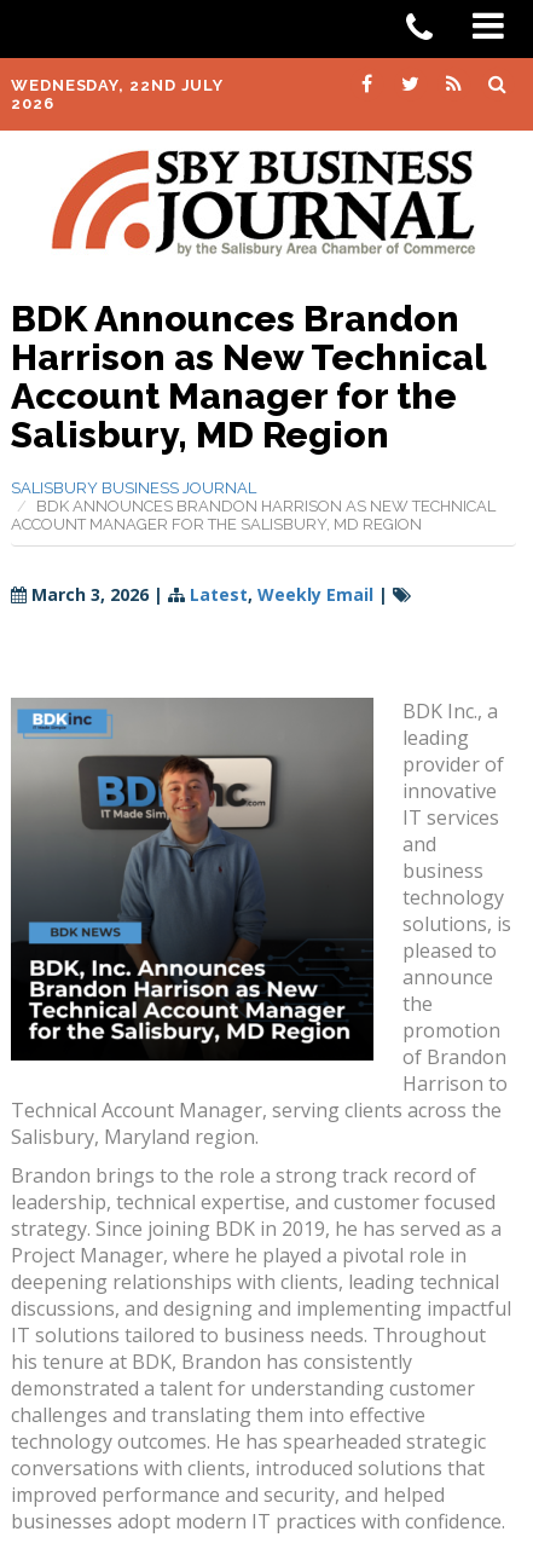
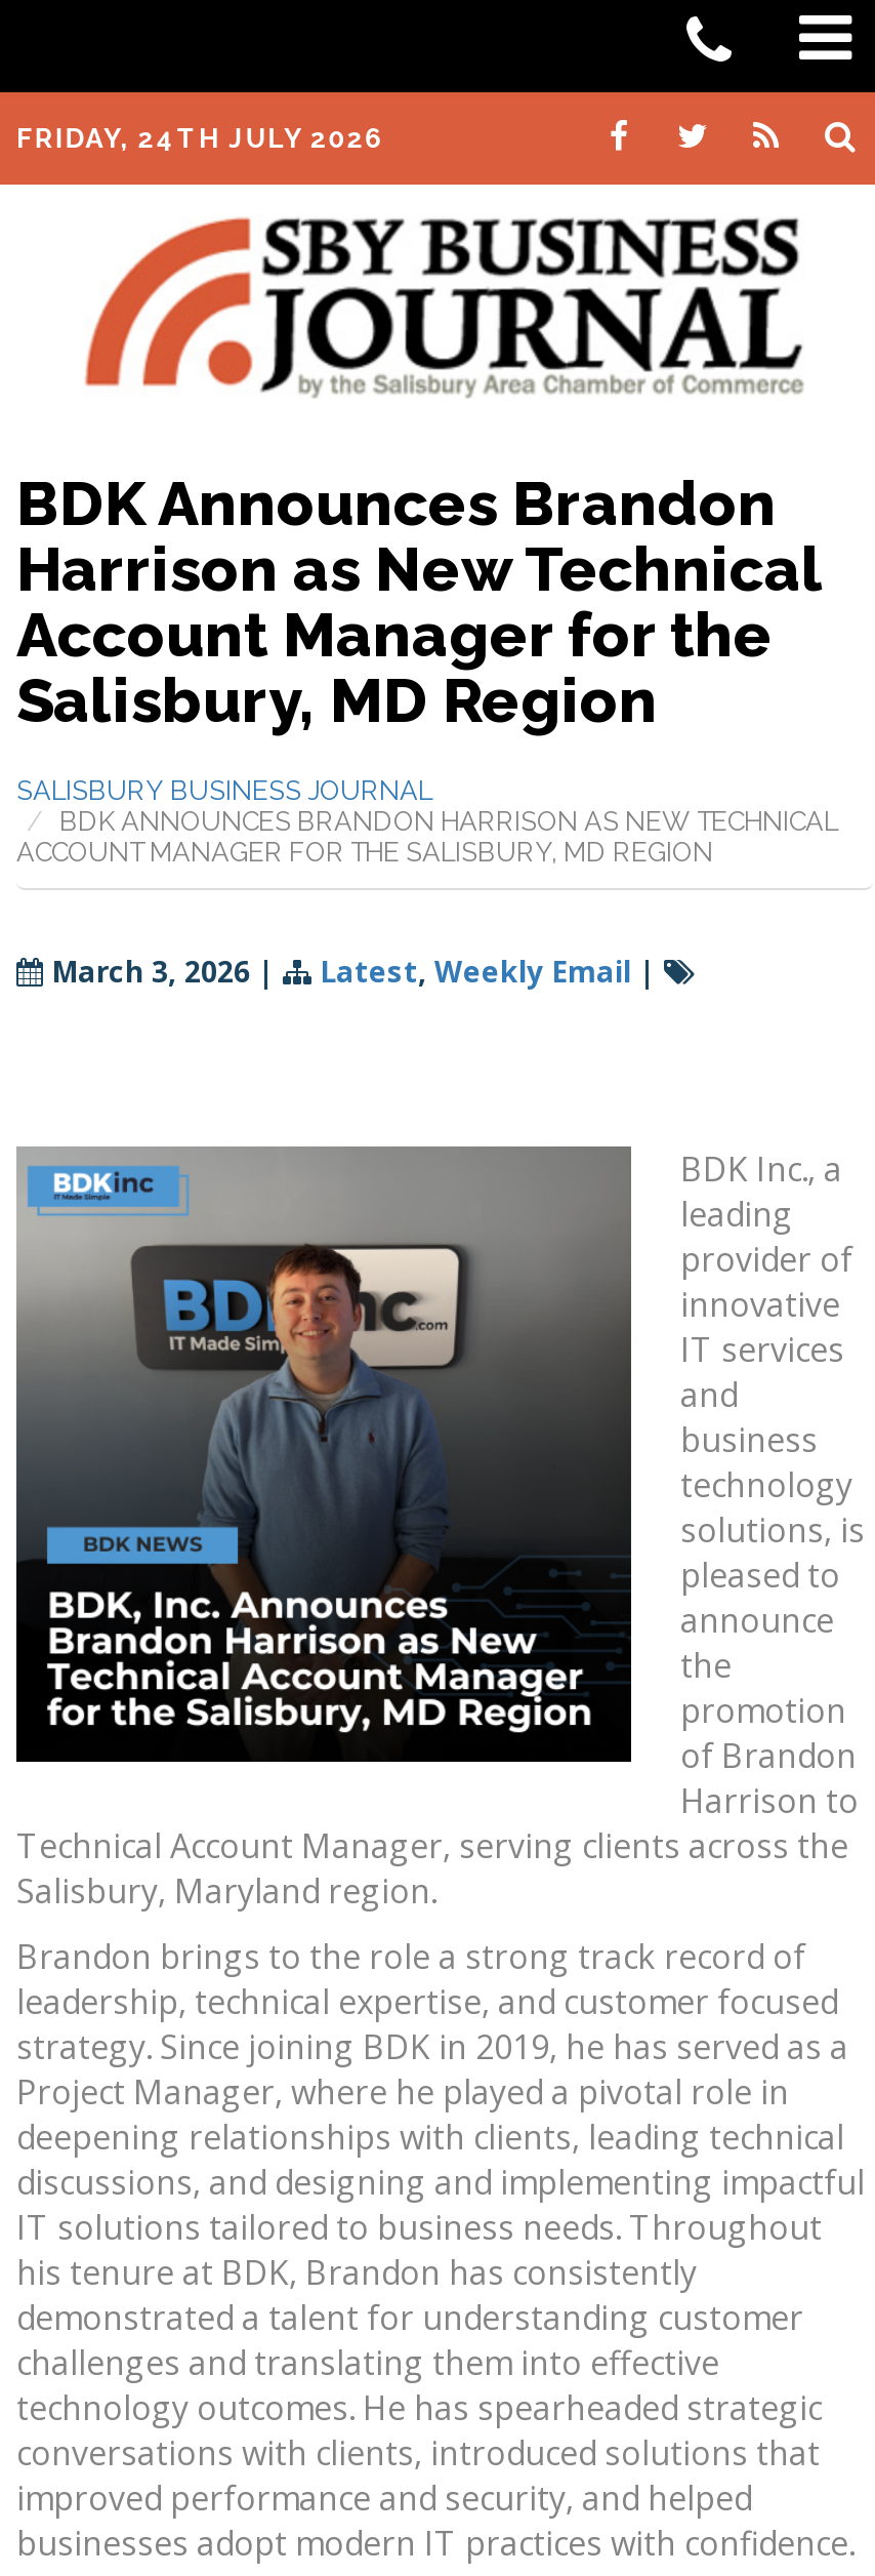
[11,76,224,112] WEDNESDAY, 22ND JULY | 2026 -> [16,123,383,154] FRIDAY, 24TH JULY 2026

